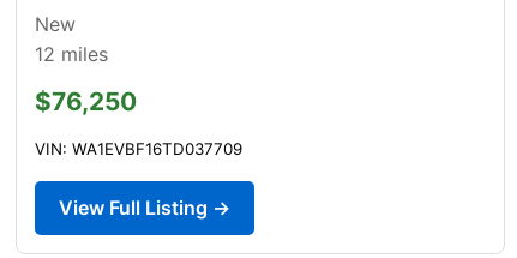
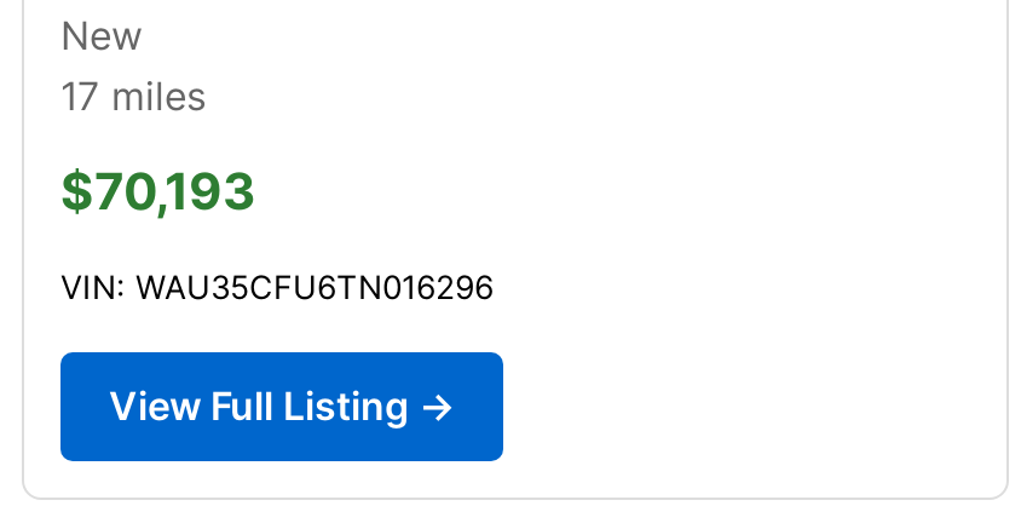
[35,42,108,66] 12 miles -> [60,71,206,120] 17 miles
[35,86,137,116] $76,250 -> [60,161,256,221] $70,193
[35,139,242,158] VIN: WA1EVBF16TD037709 -> [60,267,494,306] VIN: WAU35CFU6TN016296

